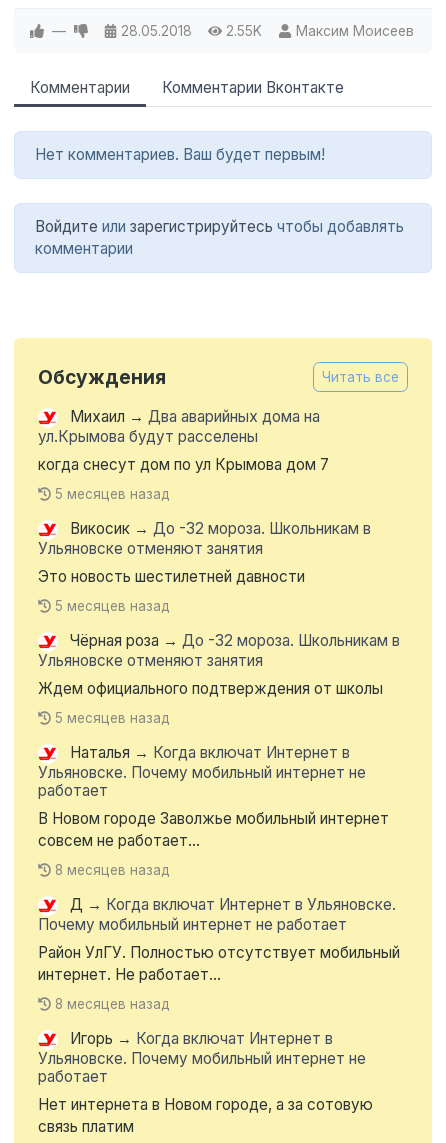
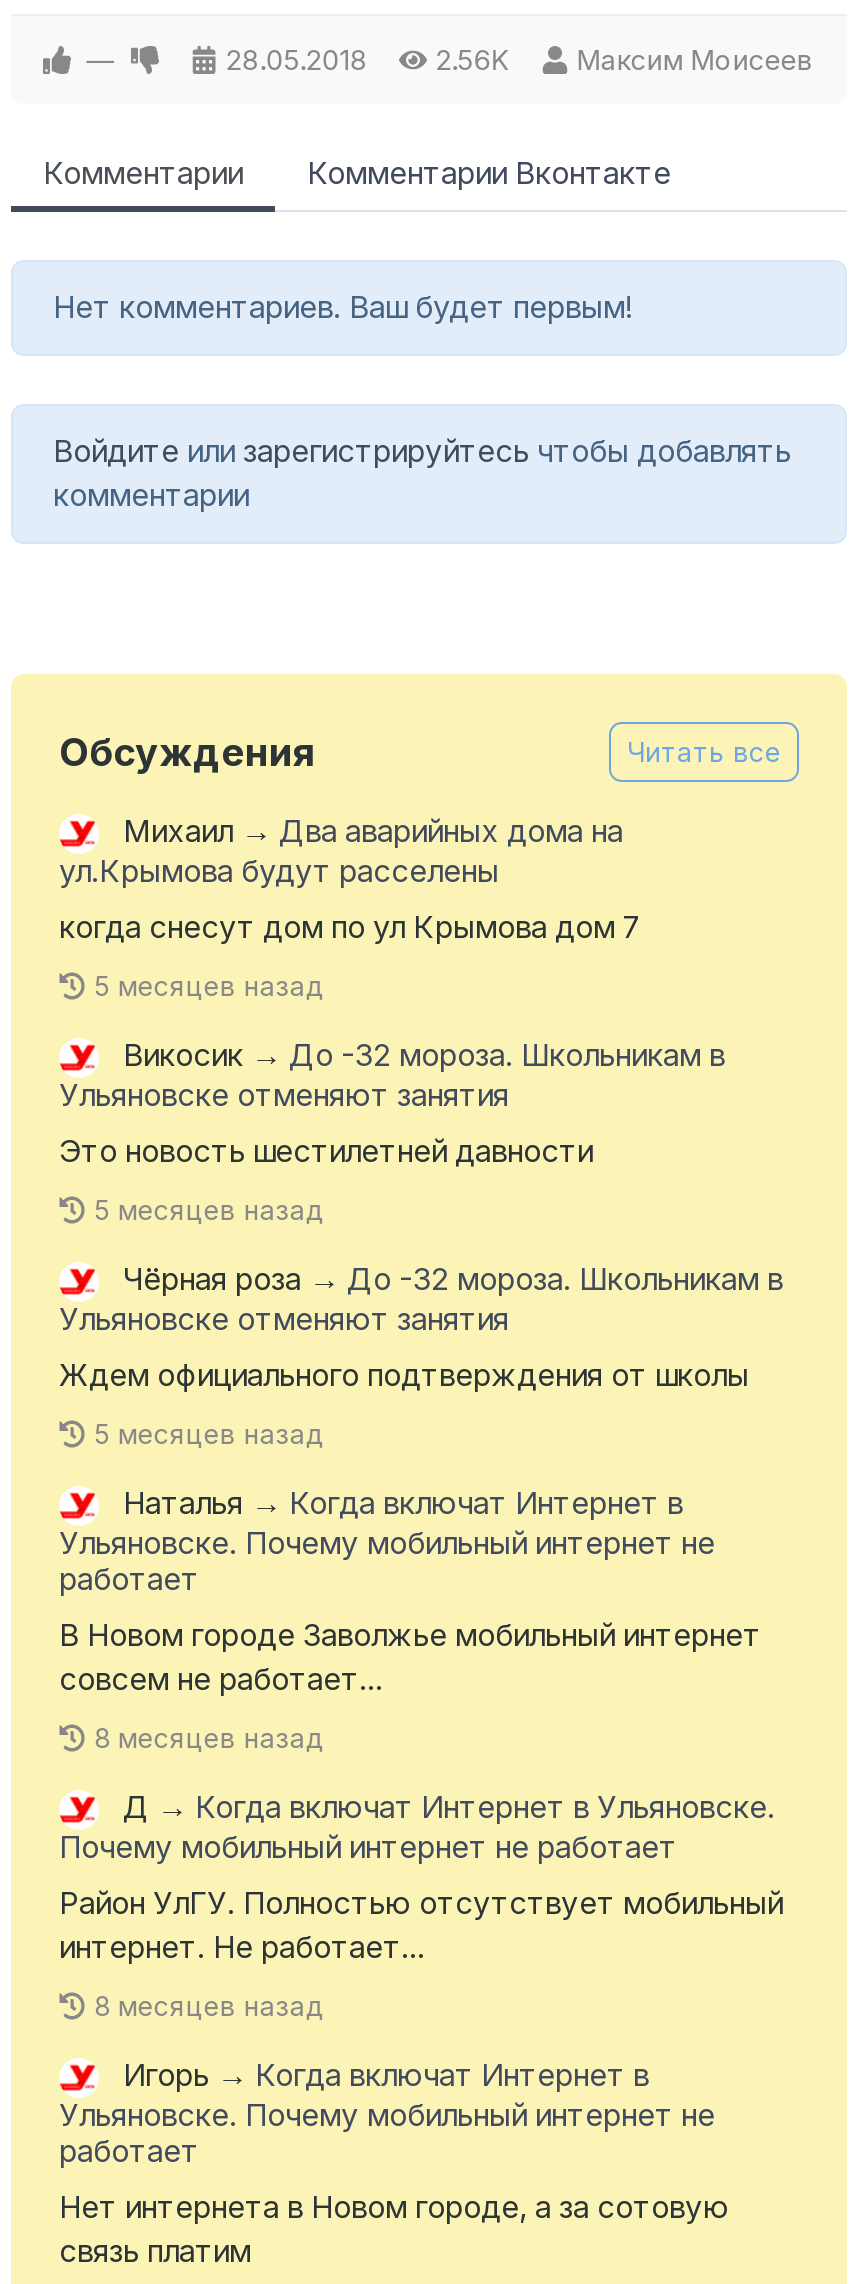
[121,23,262,39] 28.05.2018 2.55K -> [226,44,509,76] 28.05.2018 2.56K

